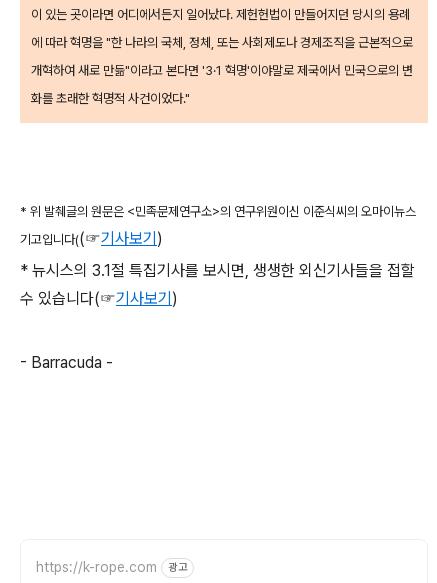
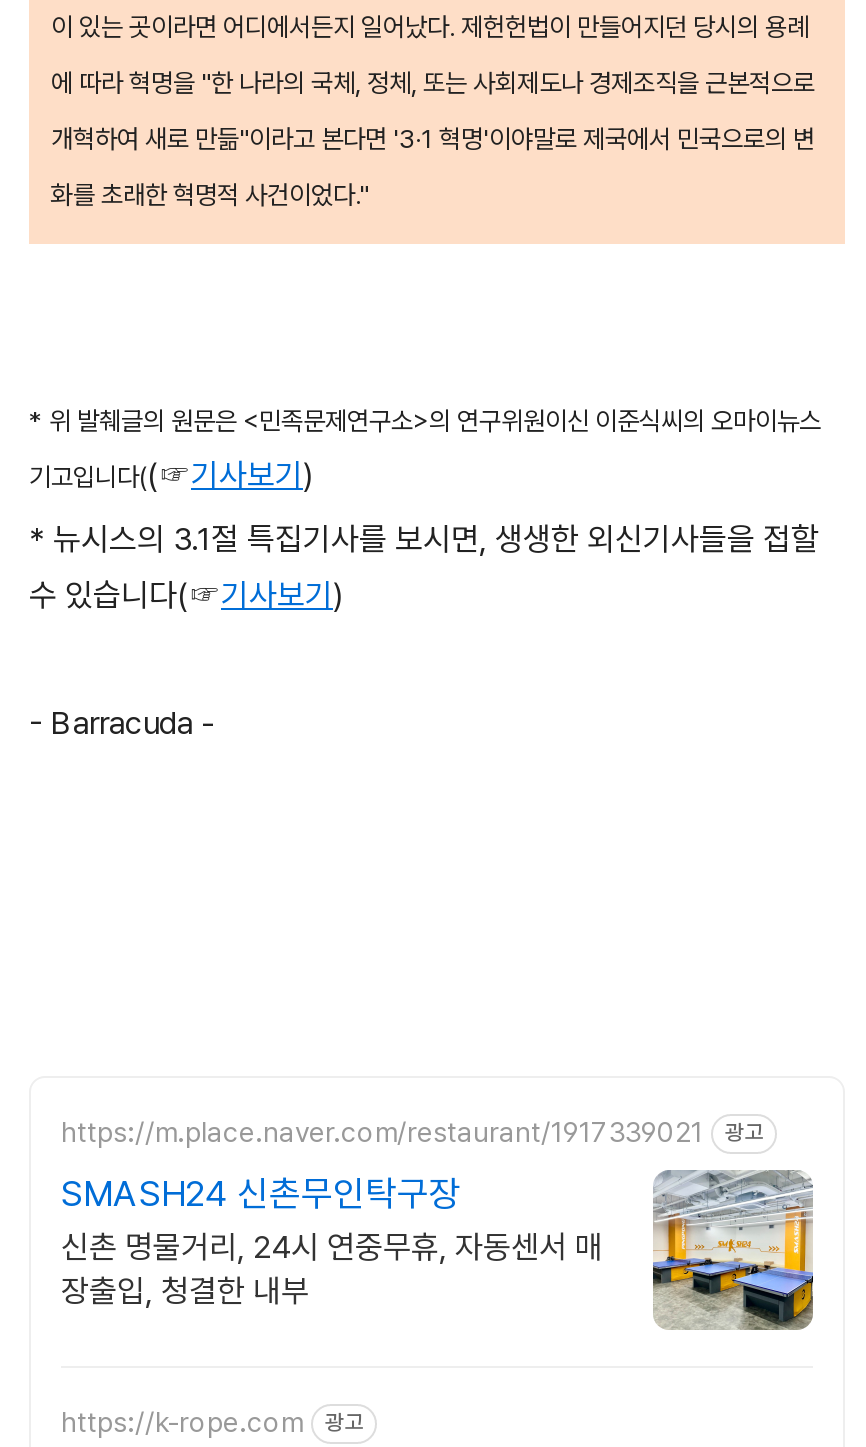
none -> [61,1116,815,1332] [image] | https://m.place.naver.com/restaurant/1917339021 | 광고 | SMASH24 신촌무인탁구장 | 신촌 명물거리, 24시 연중무휴, 자동센서 매 | 장출입, 청결한 내부

